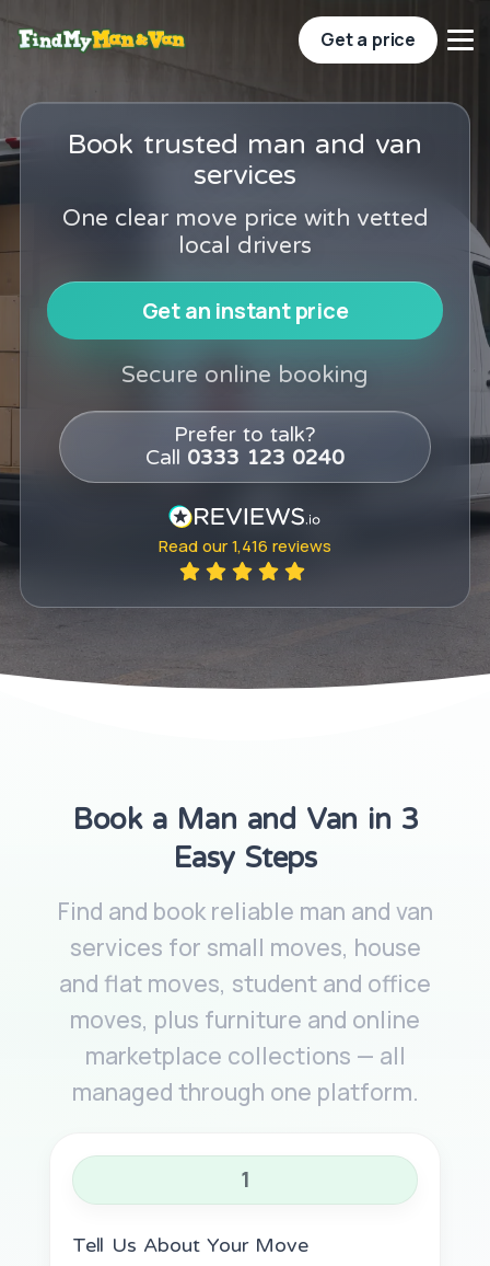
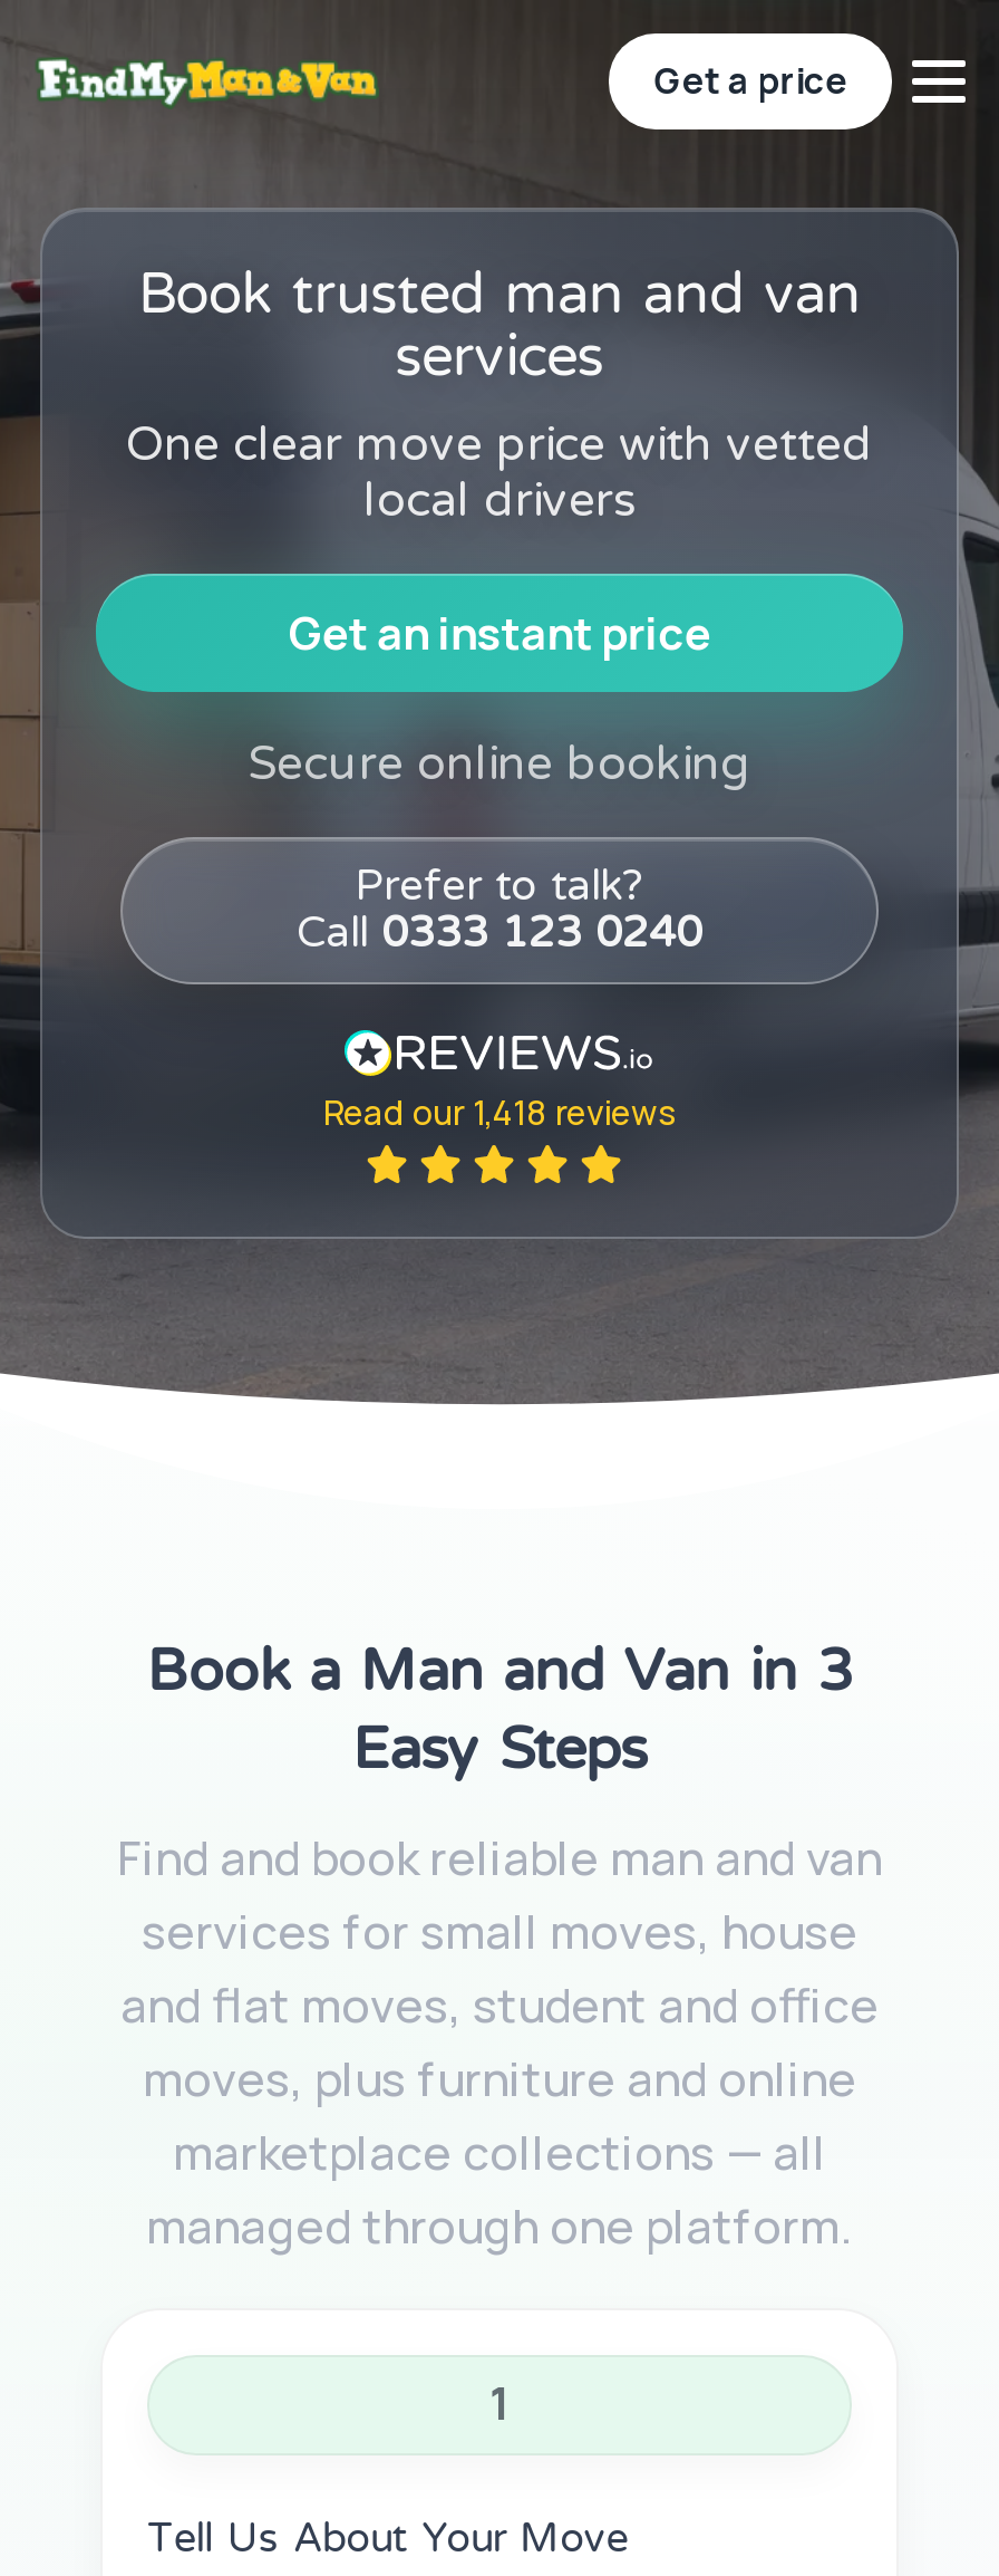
[159,535,331,558] Read our 1,416 reviews -> [323,1090,676,1137] Read our 1,418 reviews

